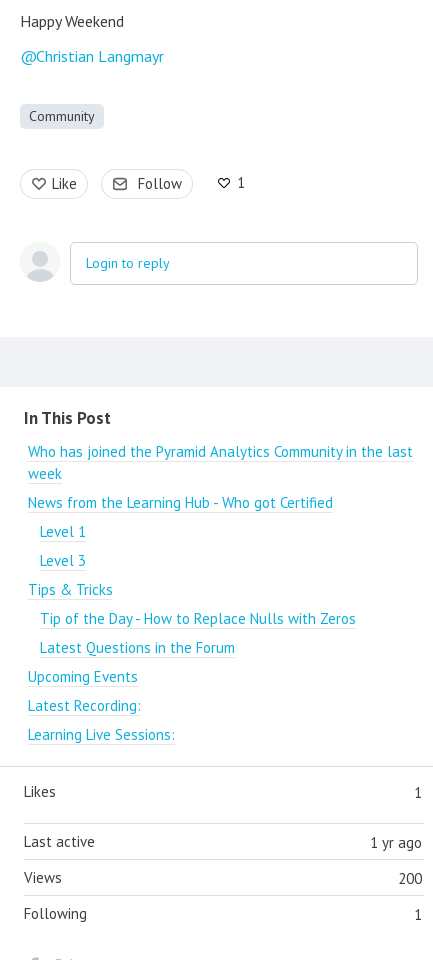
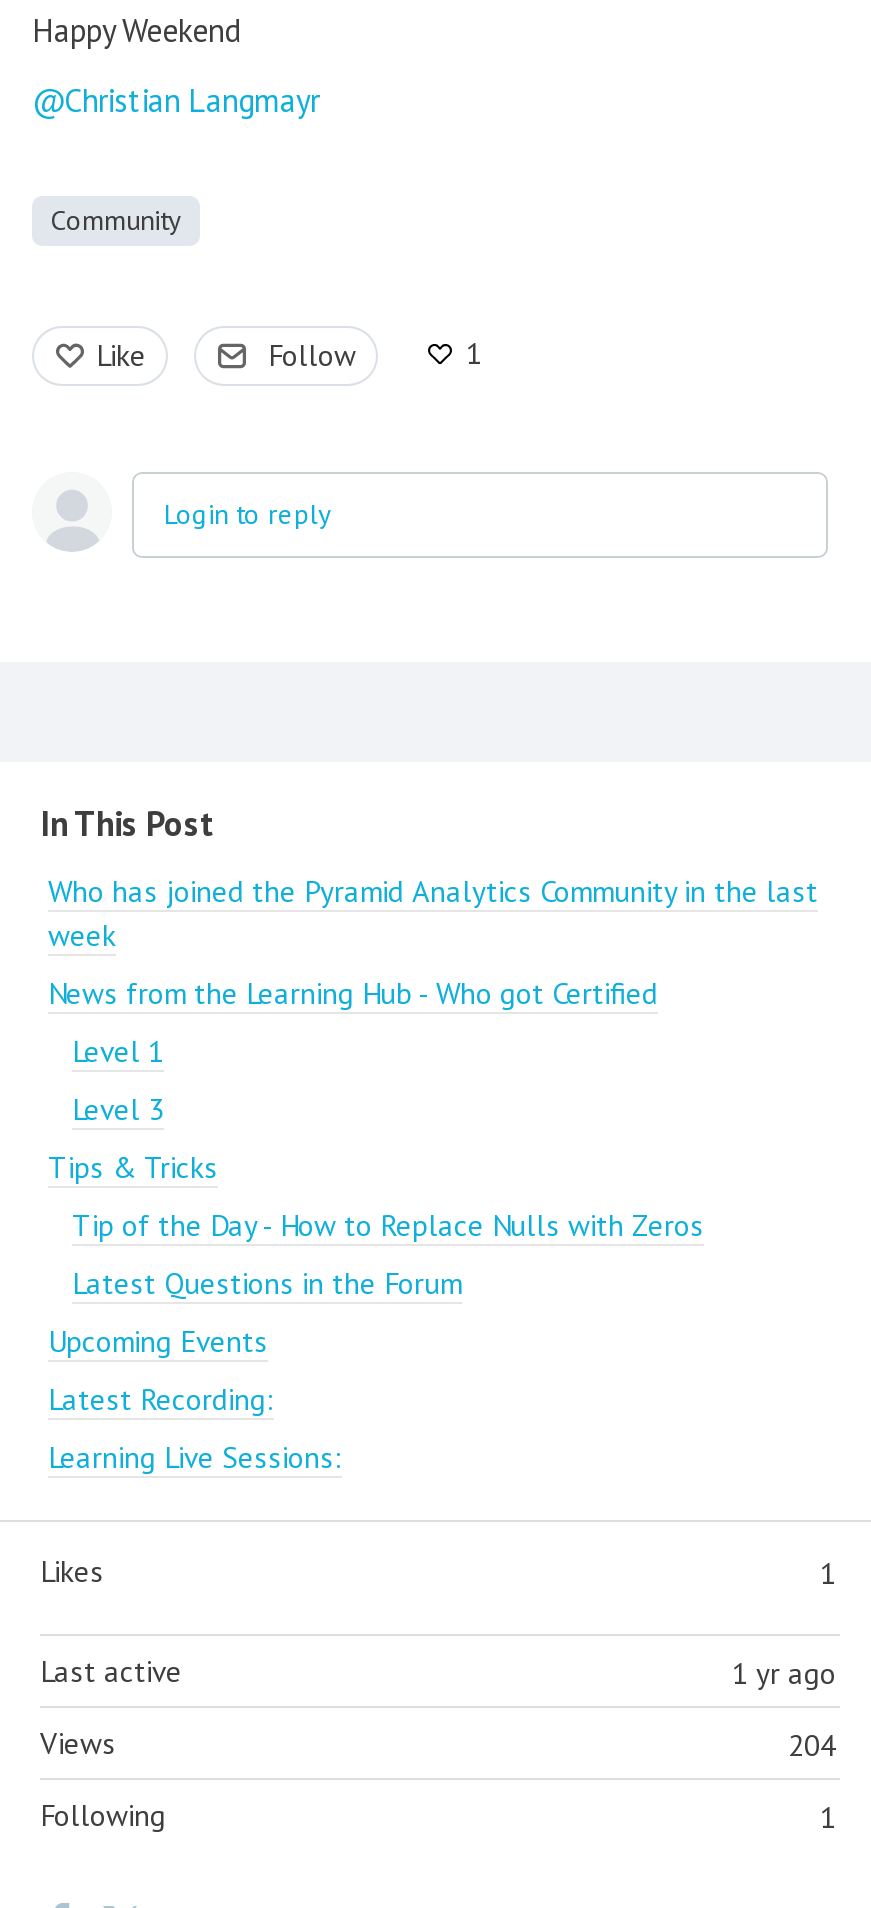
[398,869,422,888] 200 -> [788,1727,836,1765] 204

